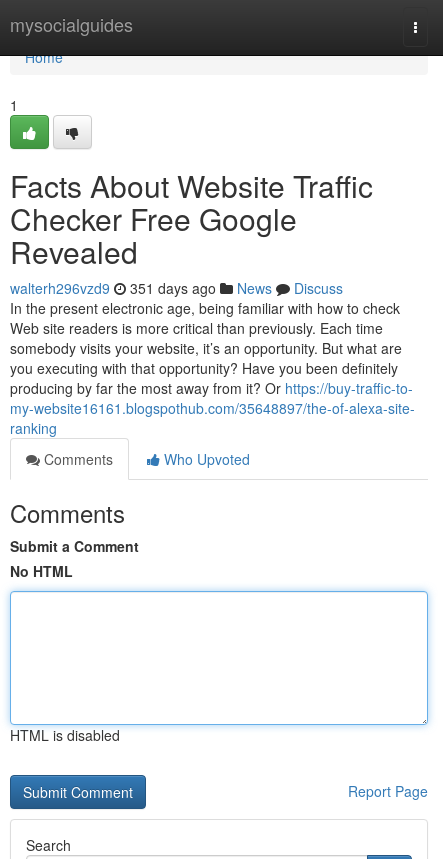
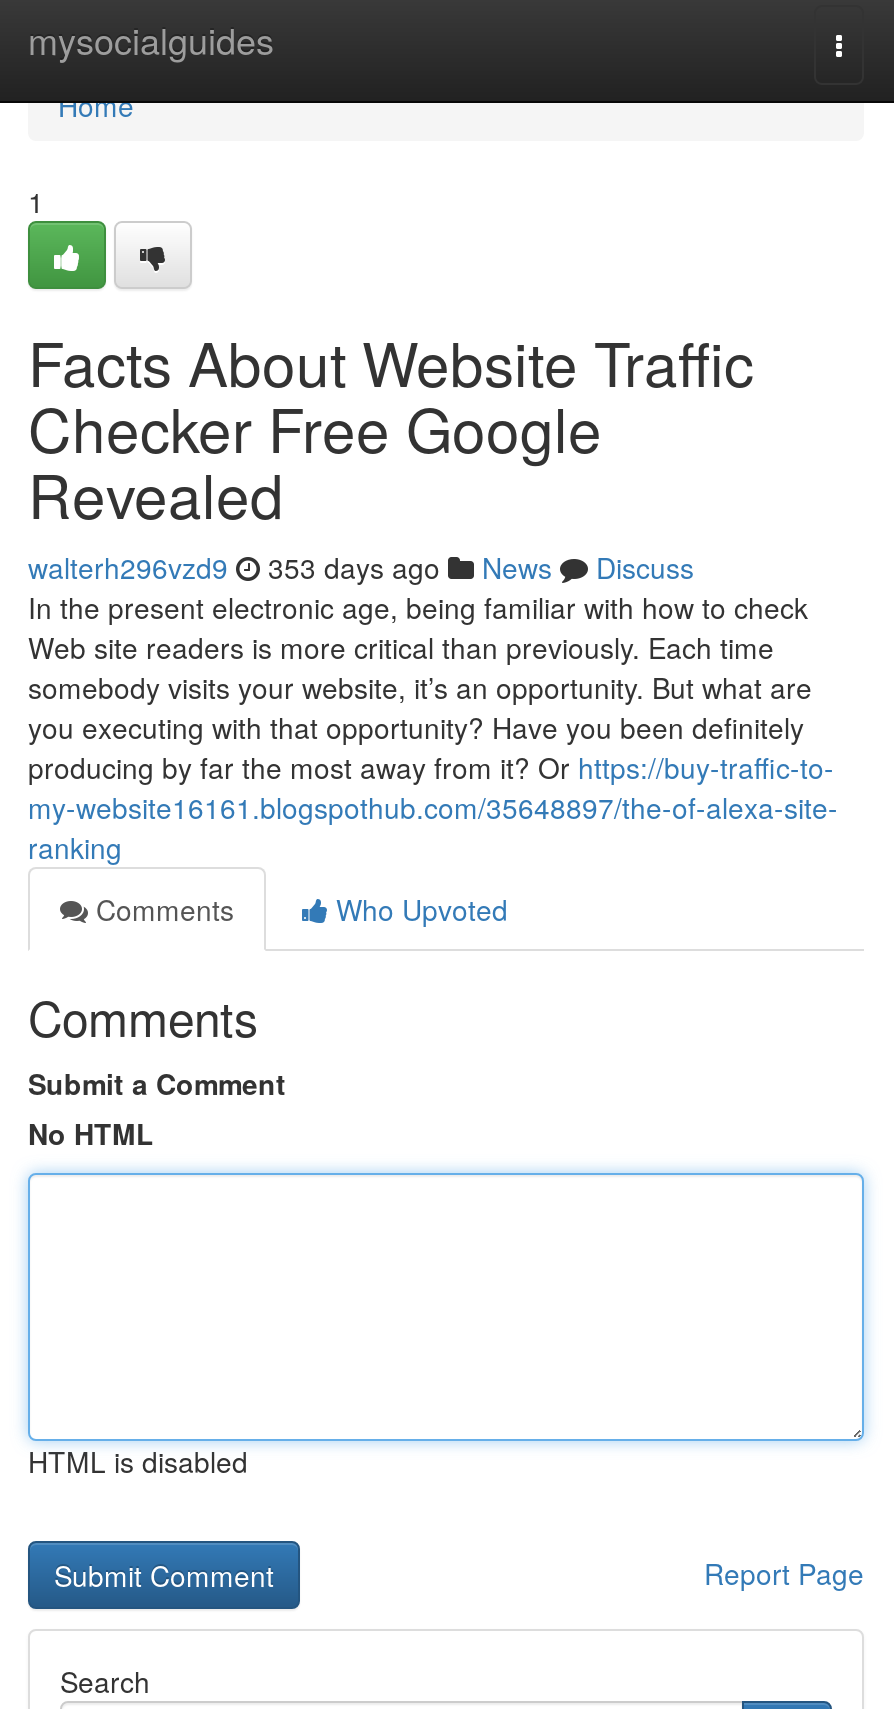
[10,278,343,298] walterh296vzd9 351 days ago News Discuss -> [28,547,694,587] walterh296vzd9 353 days ago News Discuss

